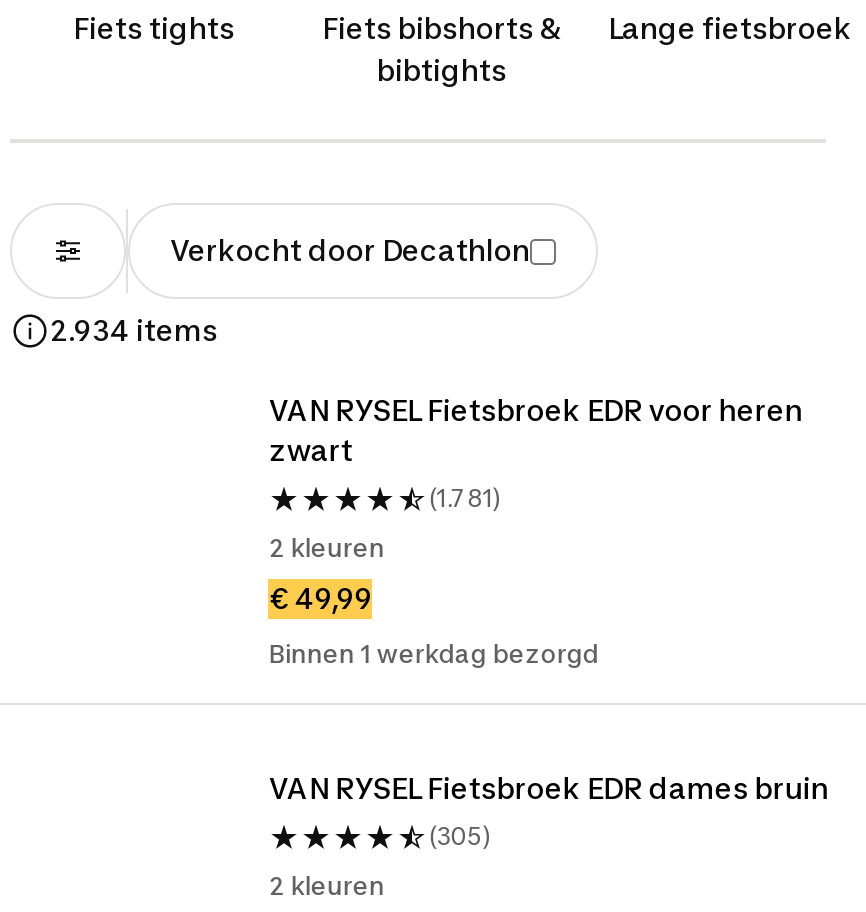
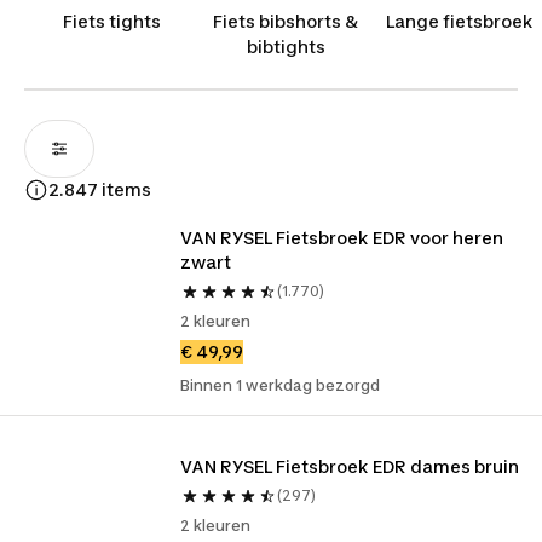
[50,233,530,347] Verkocht door Decathlon | 2.934 items -> [48,179,151,200] 2.847 items
[429,483,501,513] (1.781) -> [277,282,325,300] (1.770)
[429,821,491,851] (305) -> [277,486,316,504] (297)

